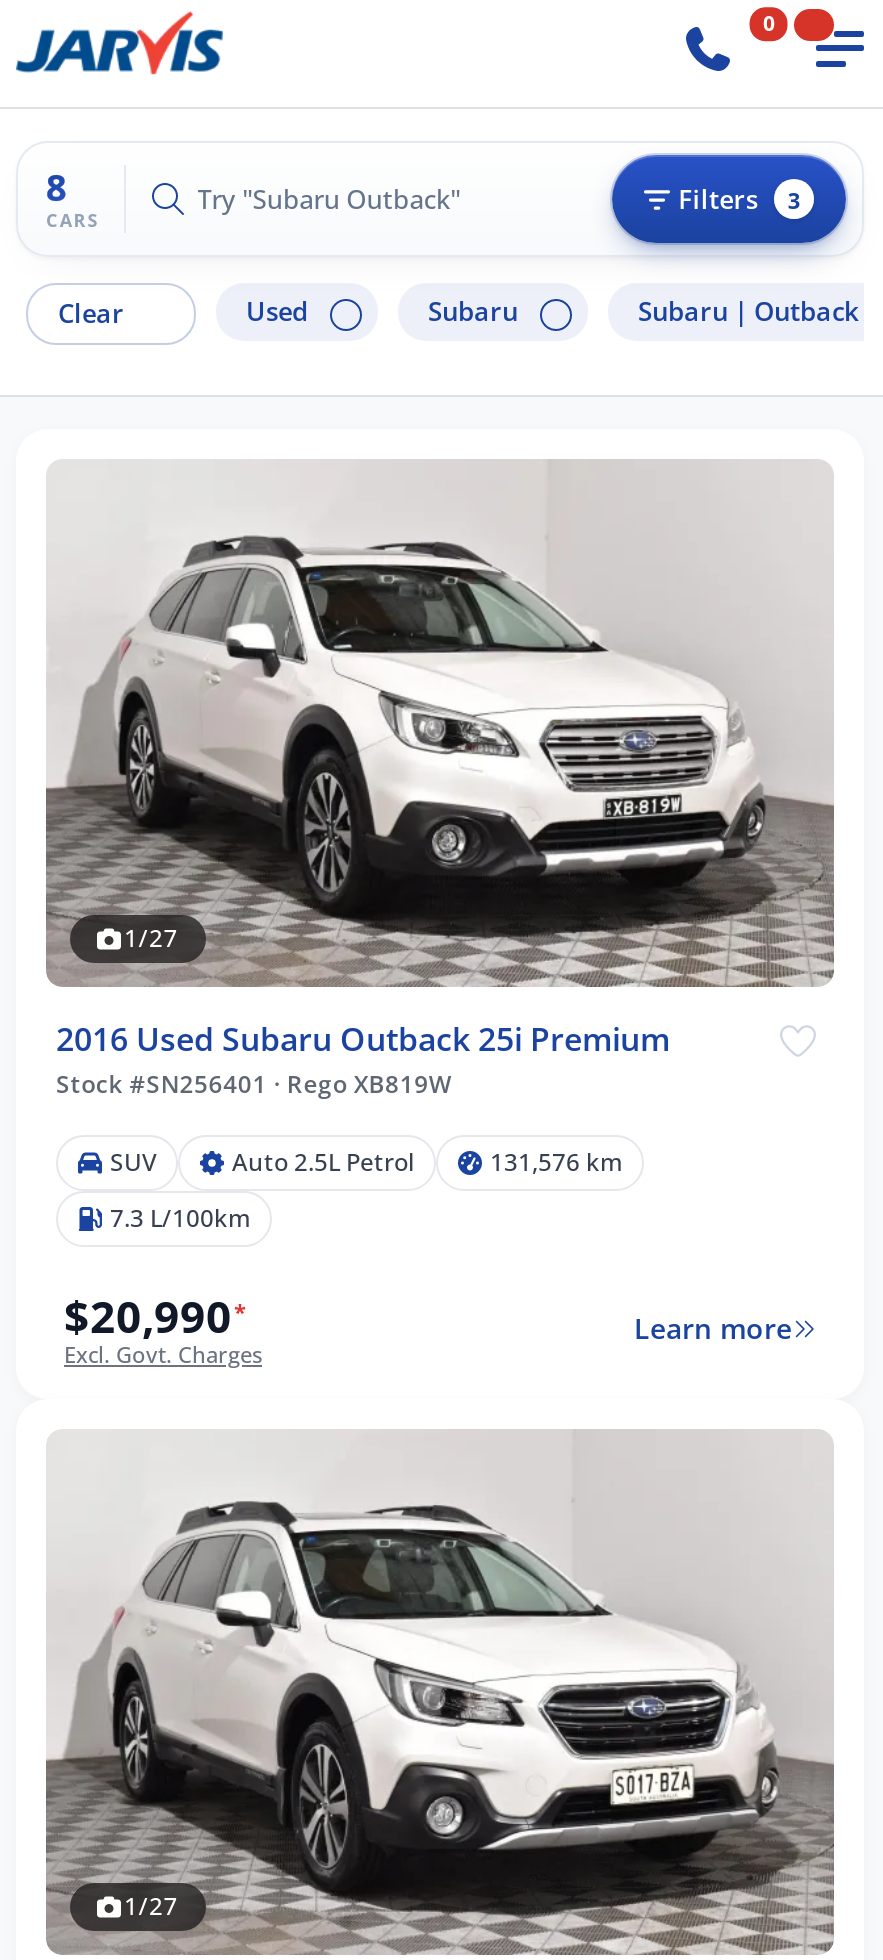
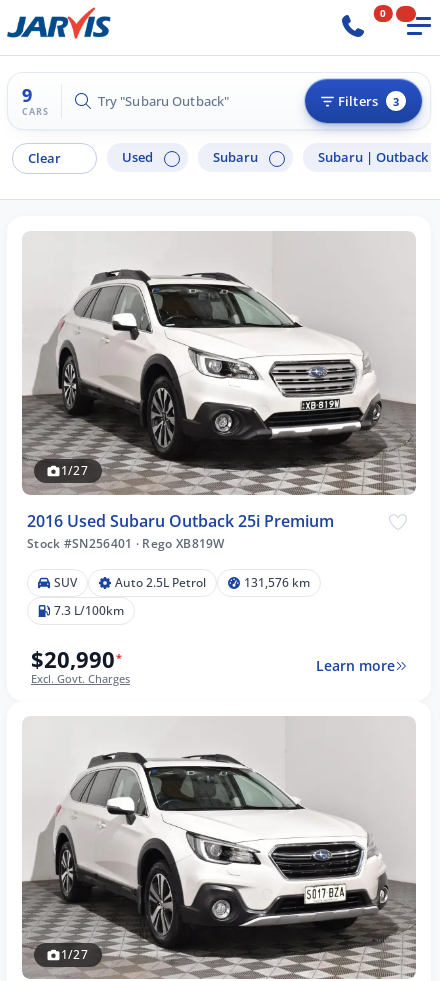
[46,164,65,212] 8 -> [22,83,32,107] 9

